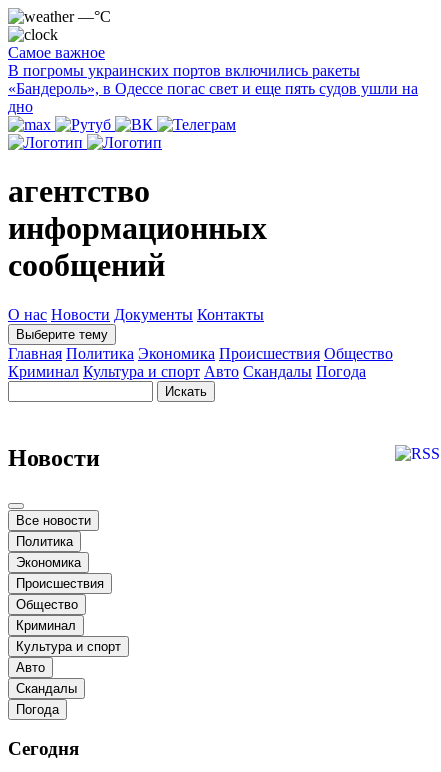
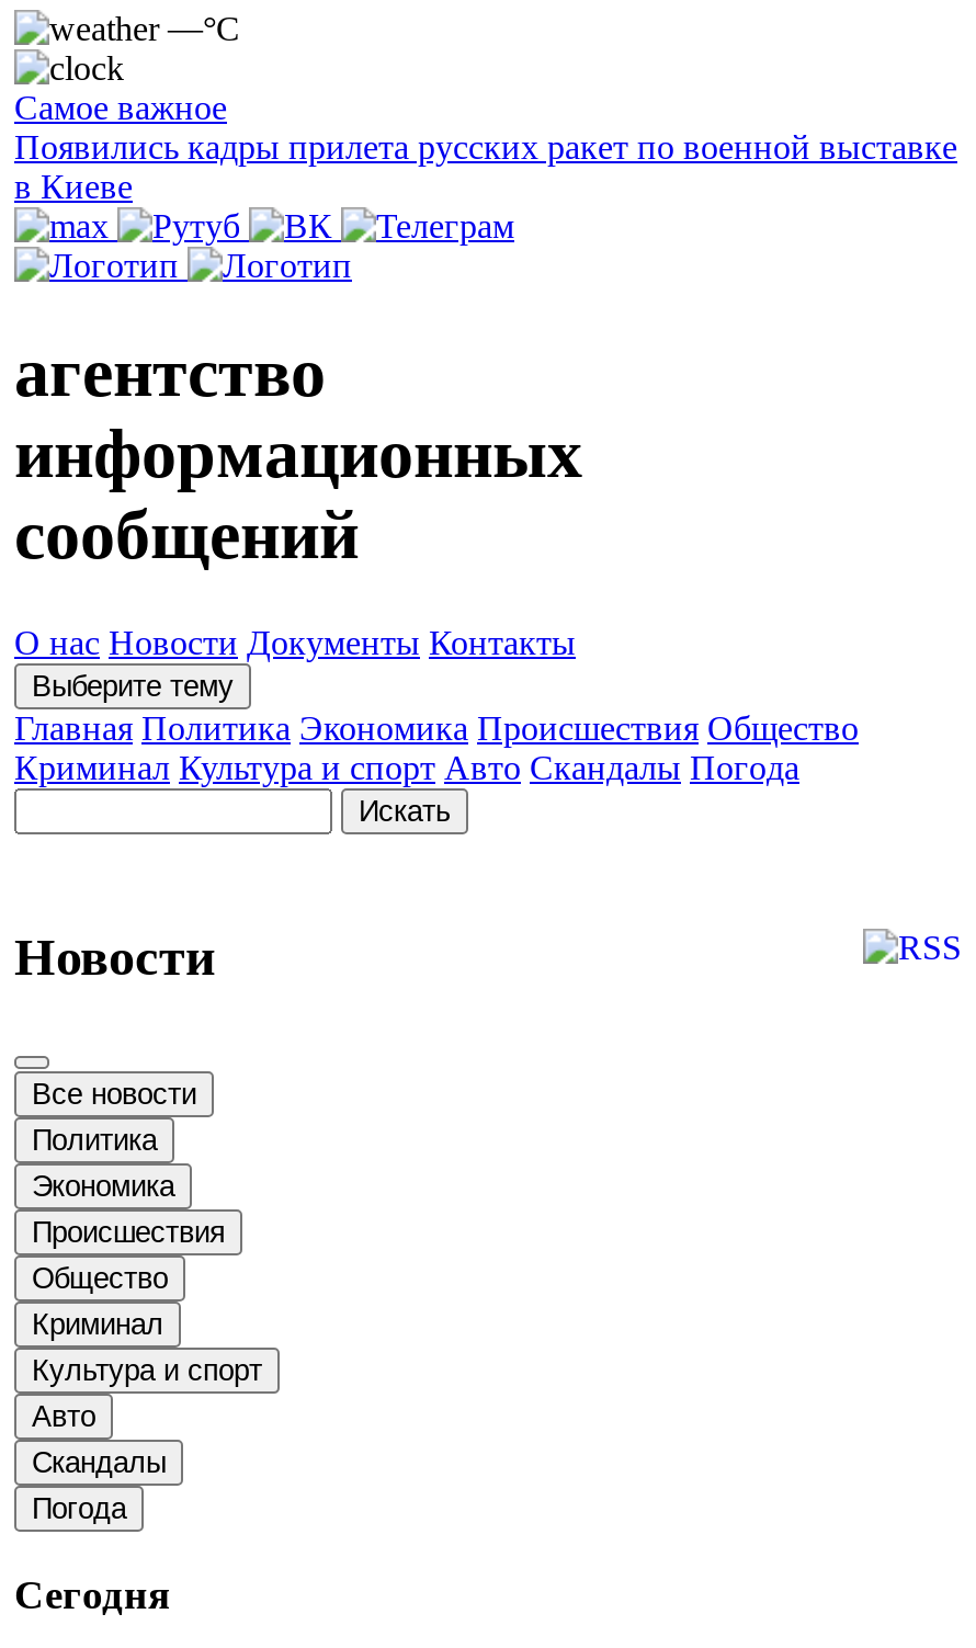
[8,62,418,115] В погромы украинских портов включились ракеты | «Бандероль», в Одессе погас свет и еще пять судов ушли на | дно -> [14,128,957,205] Появились кадры прилета русских ракет по военной выставке | в Киеве

